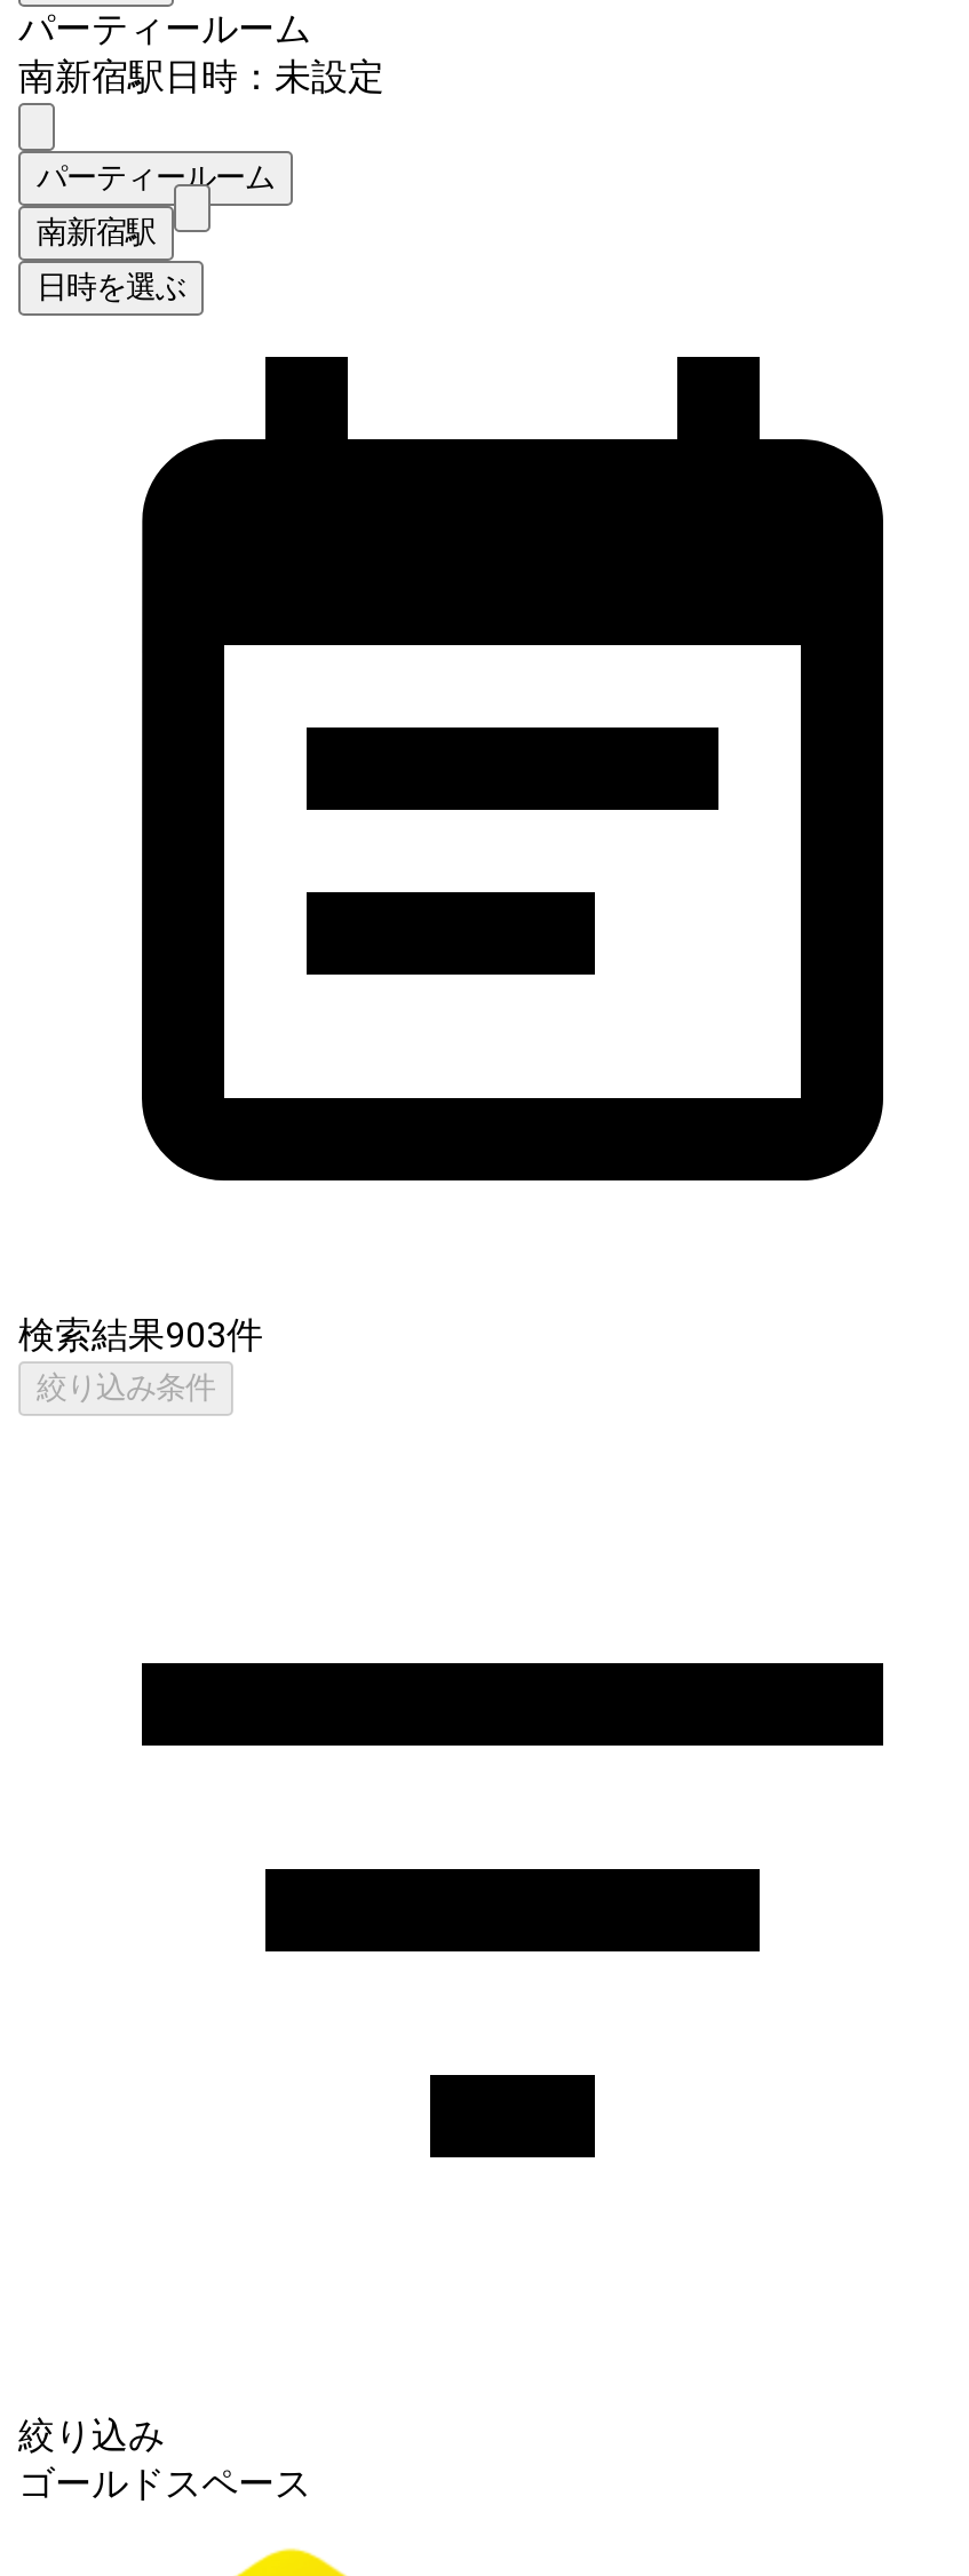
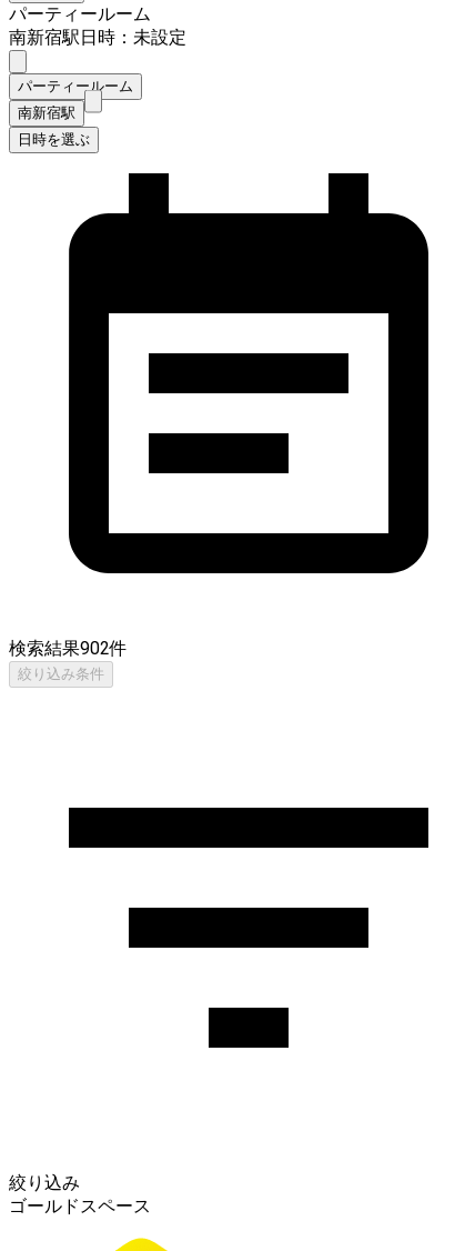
[18,1313,263,1357] 検索結果903件 -> [9,638,128,659] 検索結果902件

